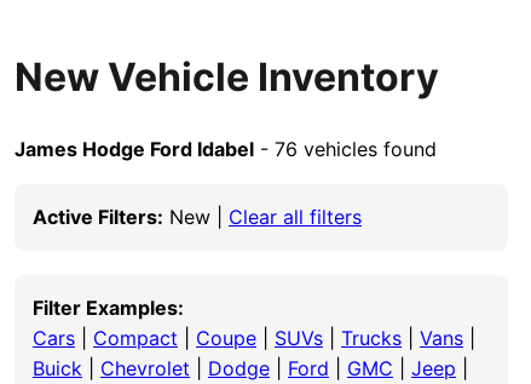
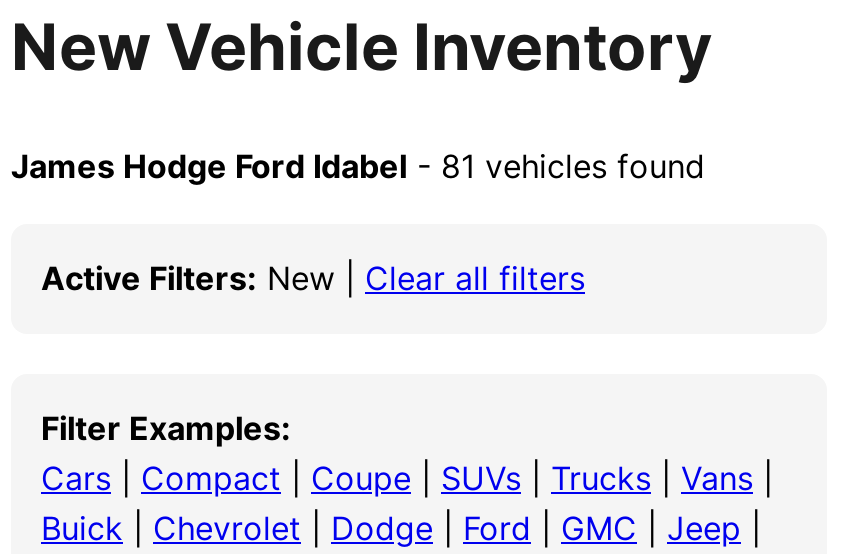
[15,137,437,161] James Hodge Ford Idabel - 76 vehicles found -> [11,146,705,186] James Hodge Ford Idabel - 81 vehicles found

